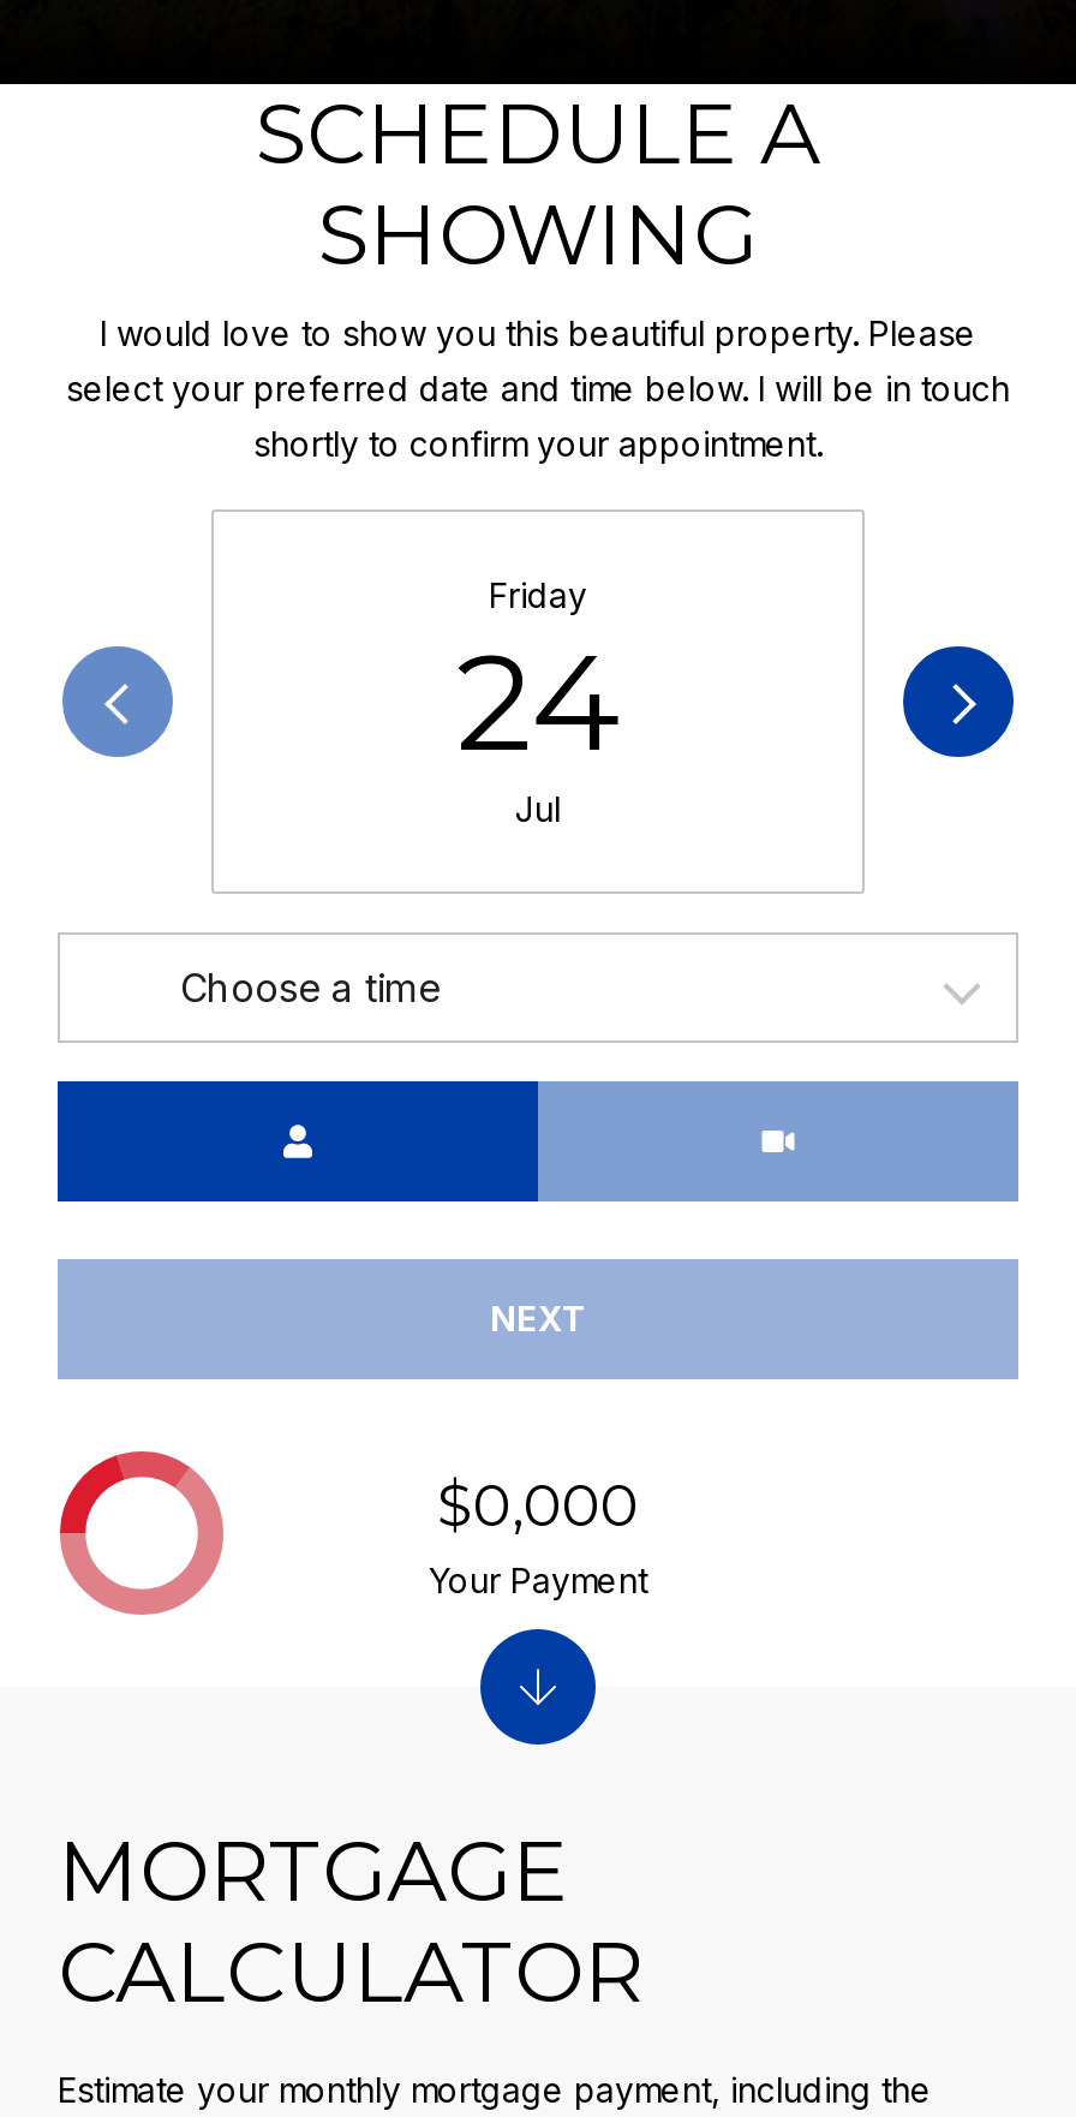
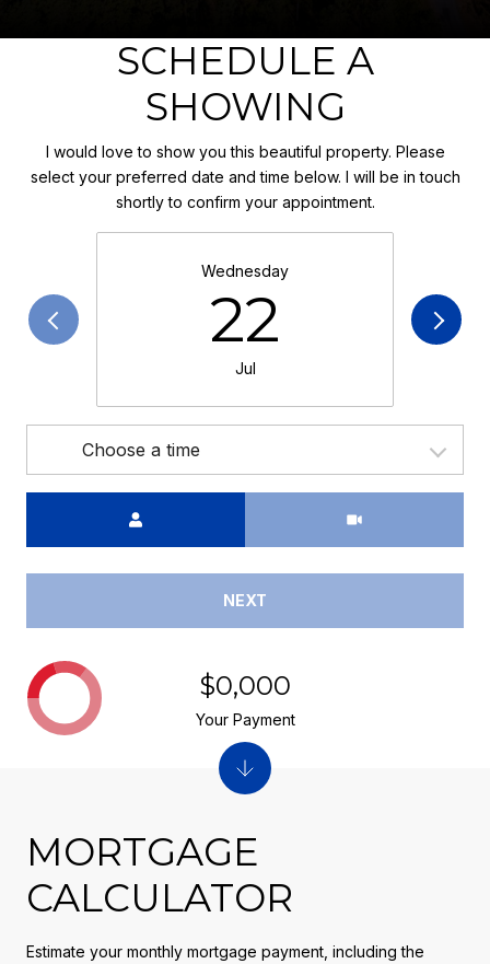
[456,573,620,782] Friday | 24 -> [201,261,289,356] Wednesday | 22

